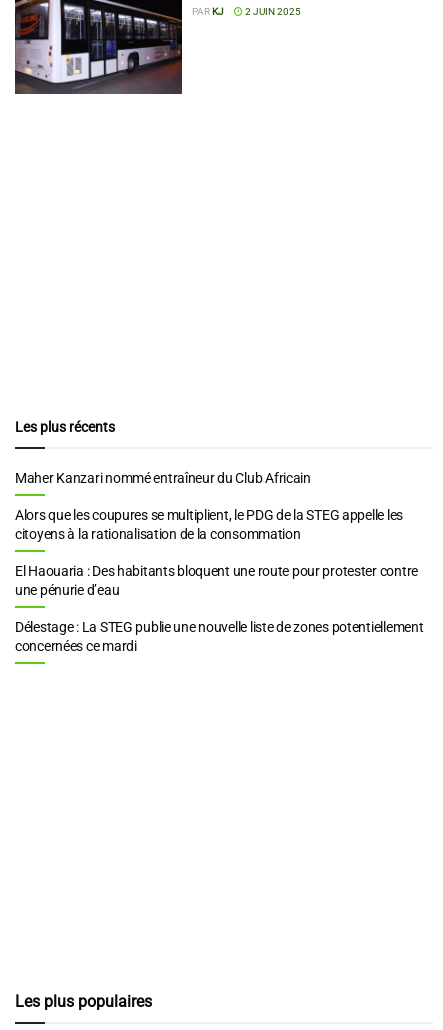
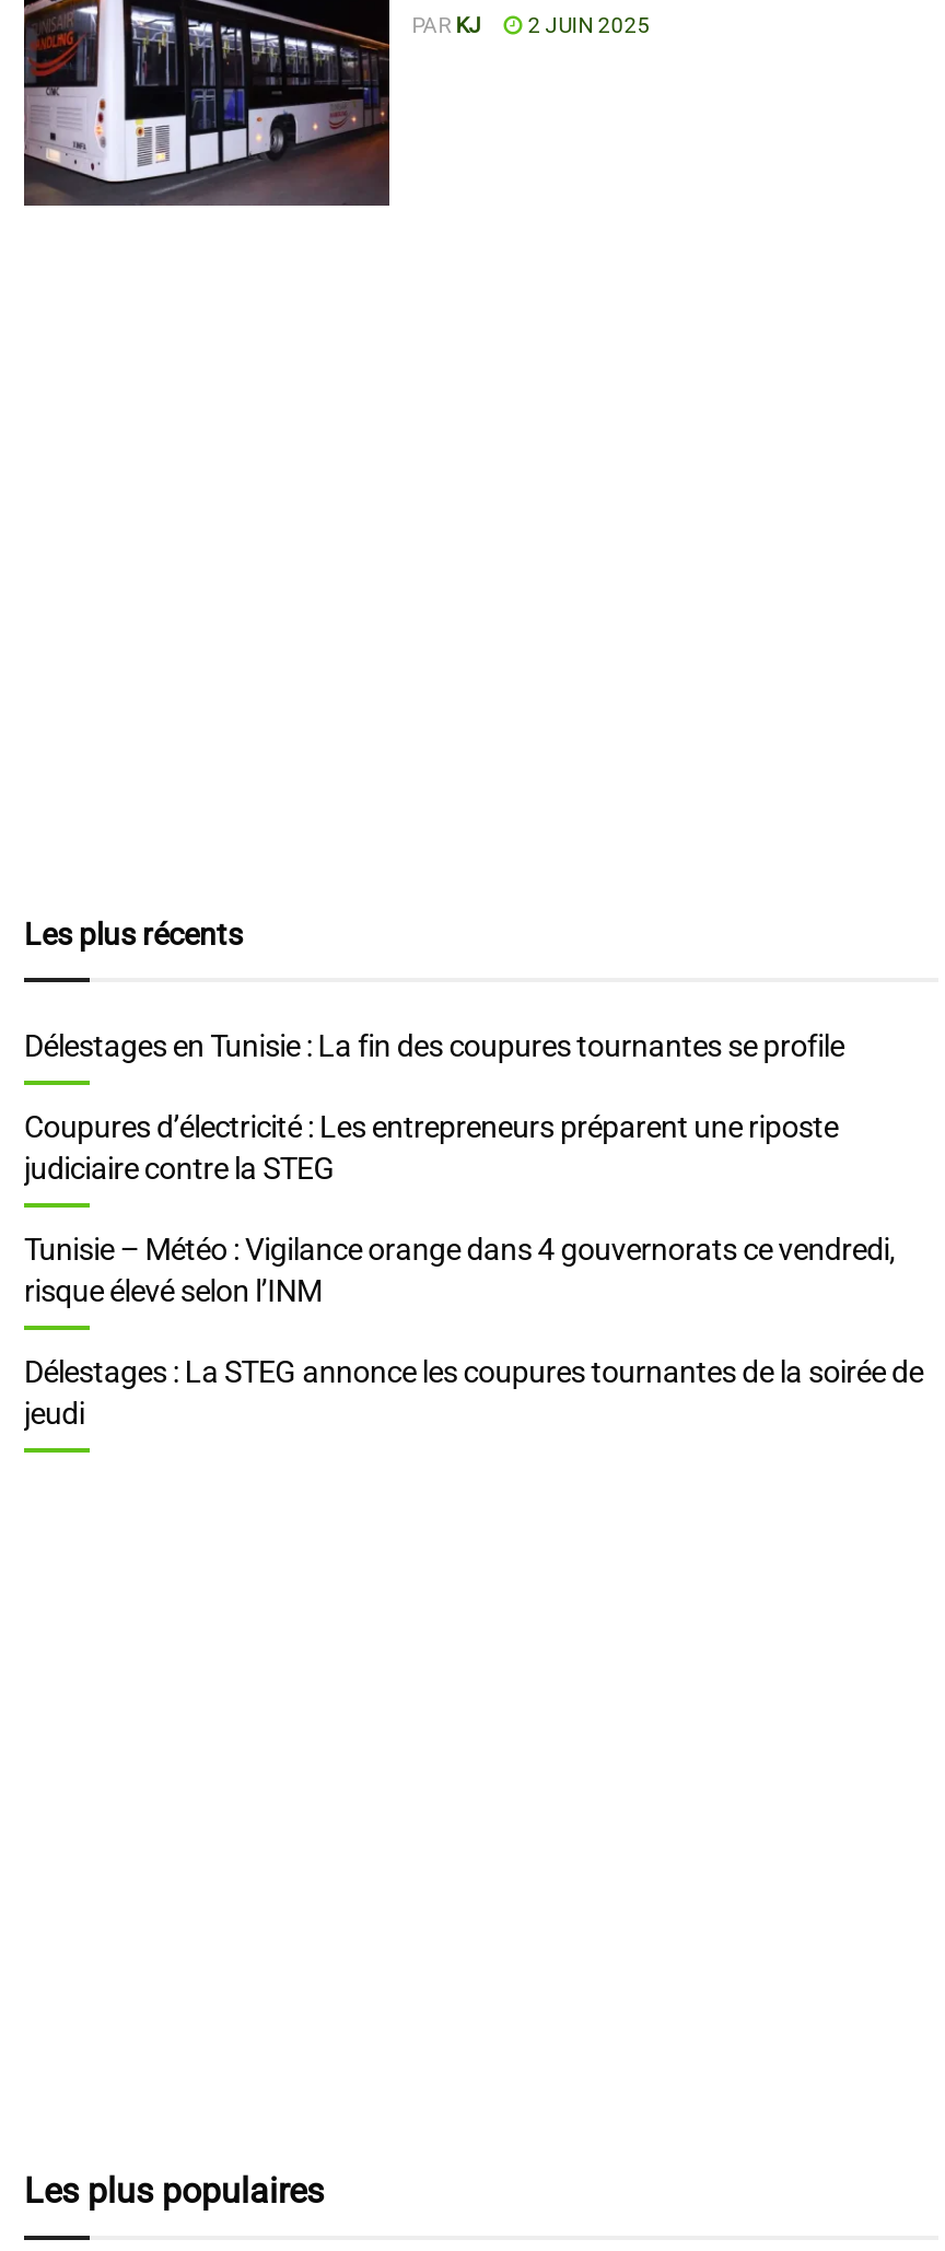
[15,469,311,485] Maher Kanzari nommé entraîneur du Club Africain -> [24,1027,844,1062] Délestages en Tunisie : La fin des coupures tournantes se profile
[15,506,403,541] Alors que les coupures se multiplient, le PDG de la STEG appelle les | citoyens à la rationalisation de la consommation -> [24,1108,838,1185] Coupures d’électricité : Les entrepreneurs préparent une riposte | judiciaire contre la STEG
[15,562,418,597] El Haouaria : Des habitants bloquent une route pour protester contre | une pénurie d’eau -> [24,1231,895,1307] Tunisie – Météo : Vigilance orange dans 4 gouvernorats ce vendredi, | risque élevé selon l’INM
[15,618,423,653] Délestage : La STEG publie une nouvelle liste de zones potentiellement | concernées ce mardi -> [24,1353,923,1430] Délestages : La STEG annonce les coupures tournantes de la soirée de | jeudi

